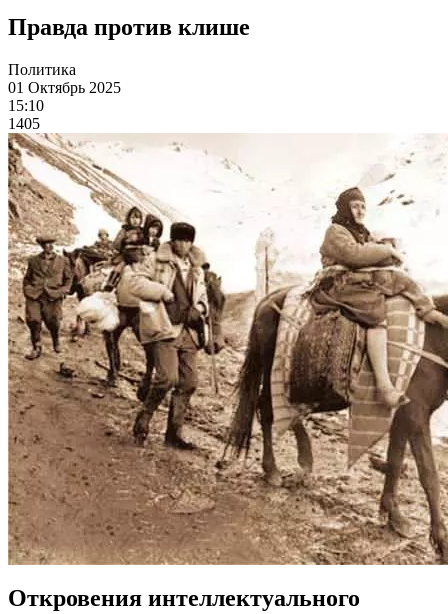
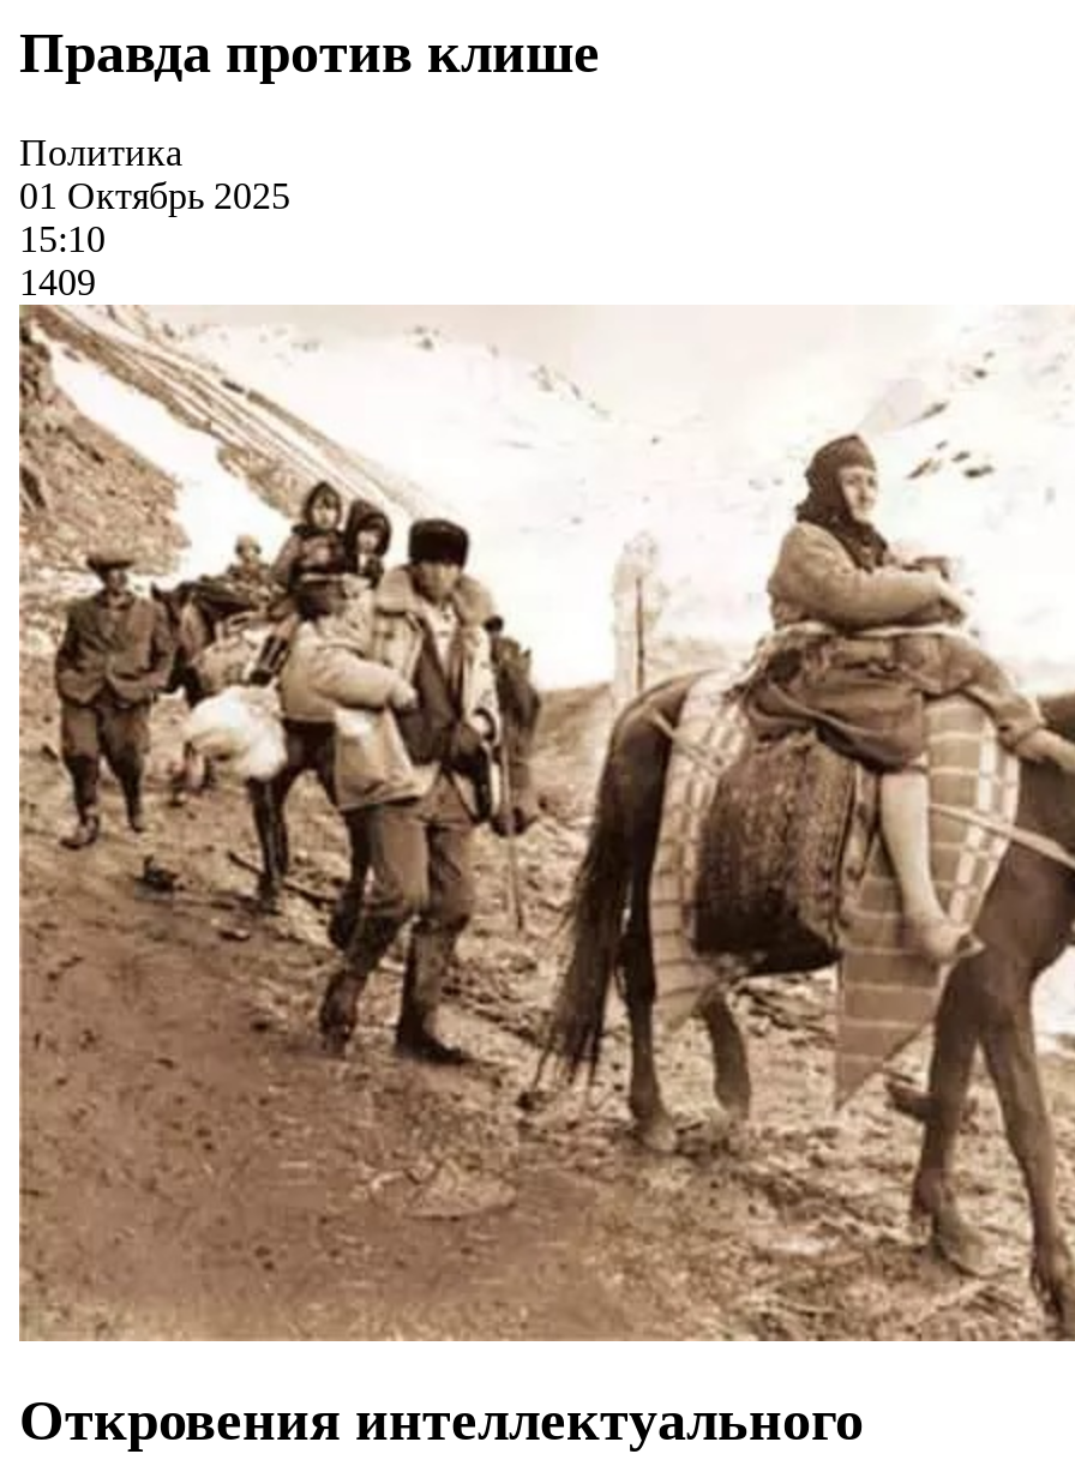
[8,115,40,132] 1405 -> [19,263,96,304] 1409

